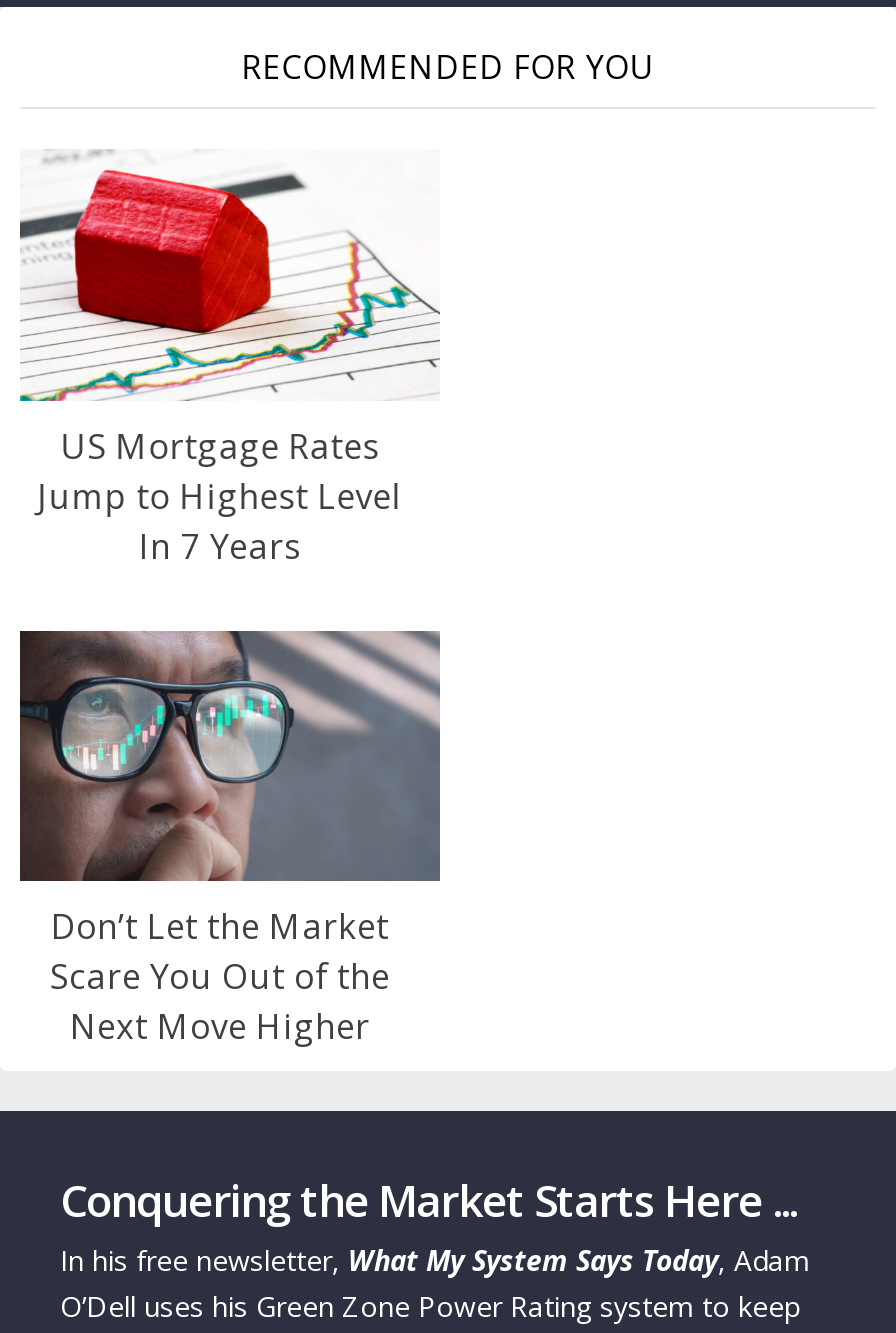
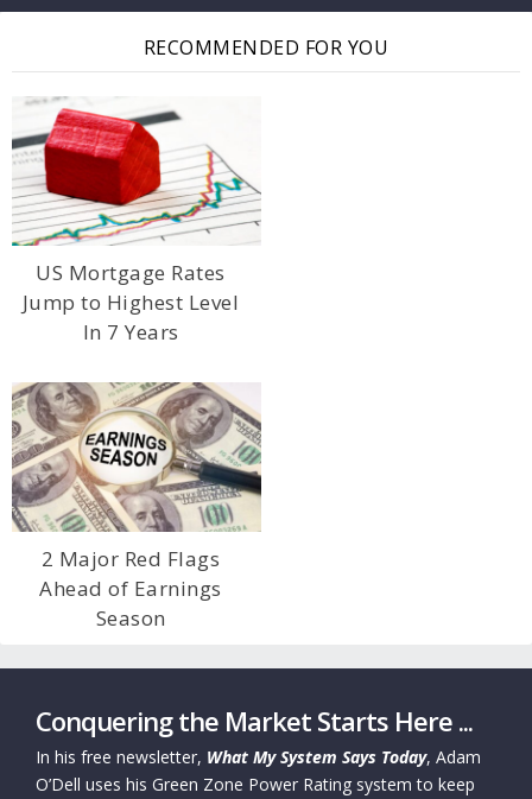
[18,629,442,1050] [image] | Don’t Let the Market | Scare You Out of the | Next Move Higher -> [12,382,261,631] [image] | 2 Major Red Flags | Ahead of Earnings | Season

